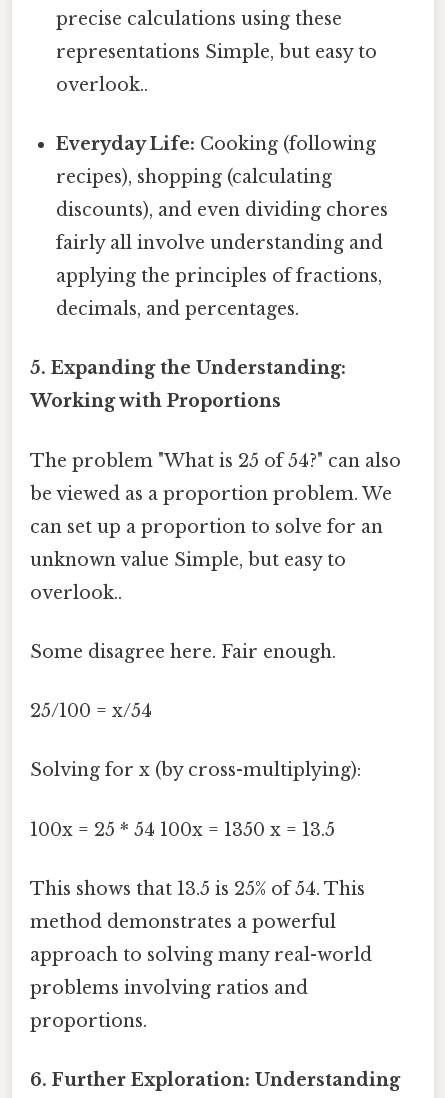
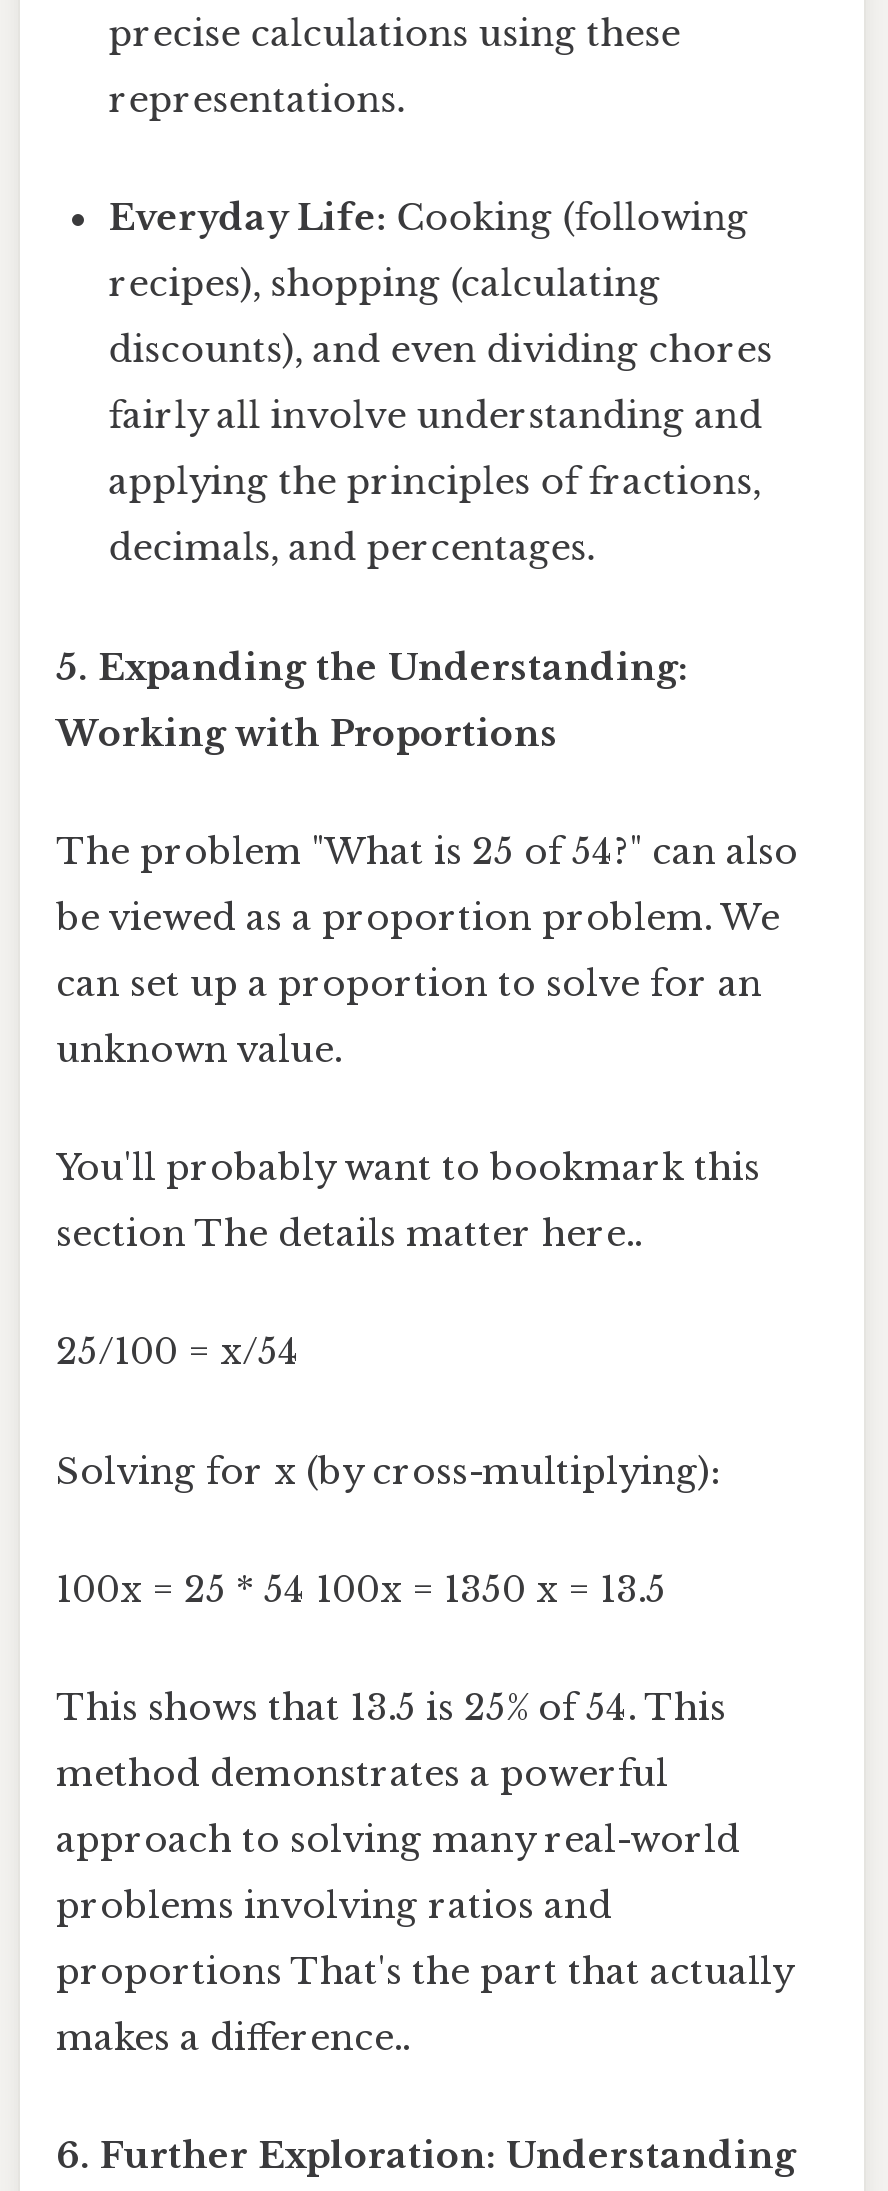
[56,41,377,96] representations Simple, but easy to | overlook.. -> [108,78,404,122] representations.
moved [30,133,401,538] -> [56,196,798,1005]: Everyday Life: Cooking (following | recipes), shopping (calculating | discounts), and even dividing chores | ... | be viewed as a proportion problem. We | can set up a proportion to solve for an
[30,549,346,571] unknown value Simple, but easy to -> [56,1027,342,1071] unknown value.
[30,582,122,604] overlook.. -> [56,1146,760,1190] You'll probably want to bookmark this
[30,641,336,663] Some disagree here. Fair enough. -> [56,1212,642,1256] section The details matter here..
moved [30,700,372,999] -> [56,1330,740,1928]: 25/100 = x/54 | Solving for x (by cross-multiplying): | 100x = 25 * 54 100x = 1350 x = 13.5 | This shows that 13.5 is 25% of 54. This | method demonstrates a powerful | approach to solving many real-world | problems involving ratios and
[30,1010,147,1032] proportions. -> [56,1950,792,2060] proportions That's the part that actually | makes a difference..

